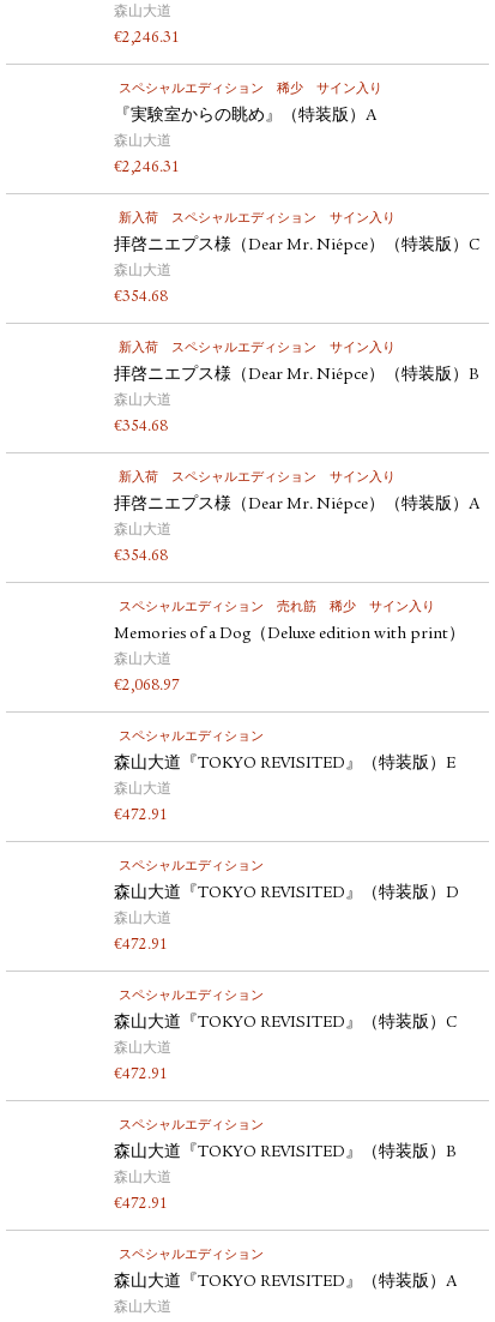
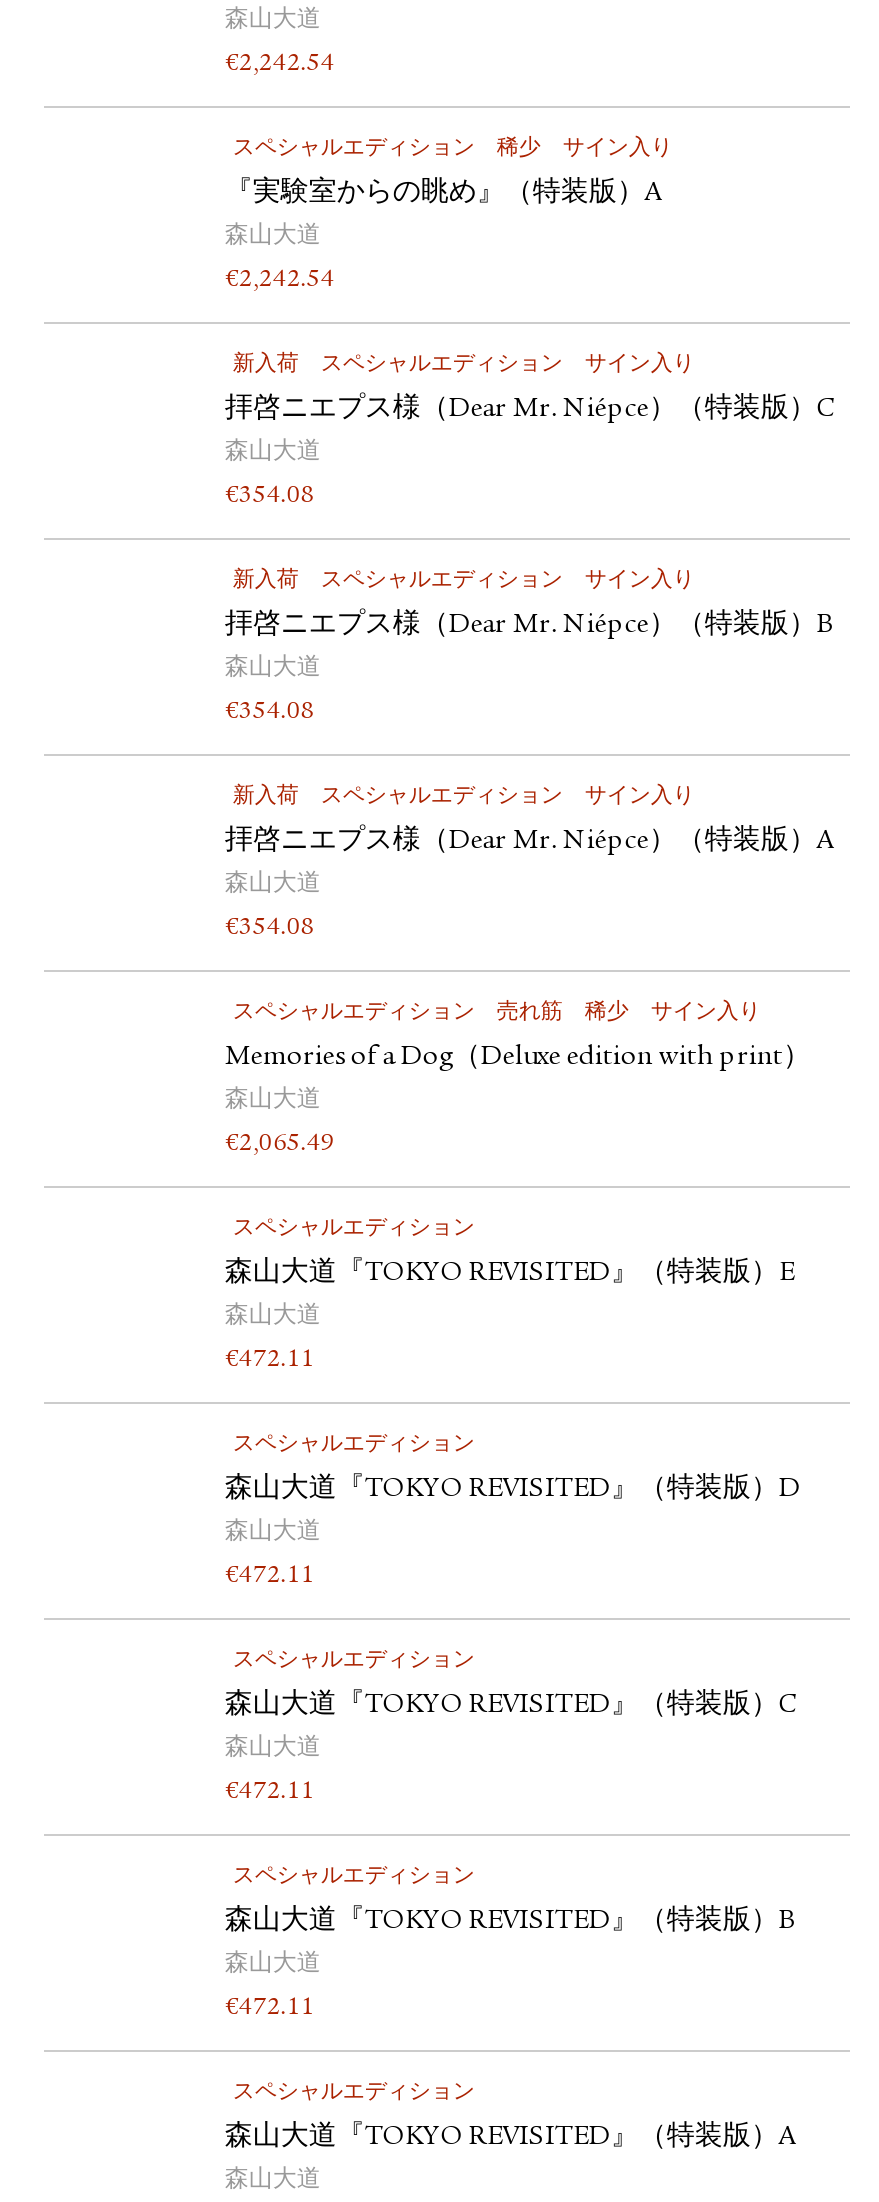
[114,32,180,47] €2,246.31 -> [225,53,335,79] €2,242.54
[114,161,180,177] €2,246.31 -> [225,269,335,295] €2,242.54
[114,291,168,306] €354.68 -> [225,485,315,511] €354.08
[114,420,168,436] €354.68 -> [225,701,315,727] €354.08
[114,550,168,566] €354.68 -> [225,917,315,943] €354.08
[114,679,180,695] €2,068.97 -> [225,1133,335,1159] €2,065.49
[114,809,168,825] €472.91 -> [225,1349,315,1375] €472.11
[114,939,168,954] €472.91 -> [225,1565,315,1591] €472.11
[114,1068,168,1084] €472.91 -> [225,1781,315,1807] €472.11
[114,1198,168,1213] €472.91 -> [225,1997,315,2023] €472.11

